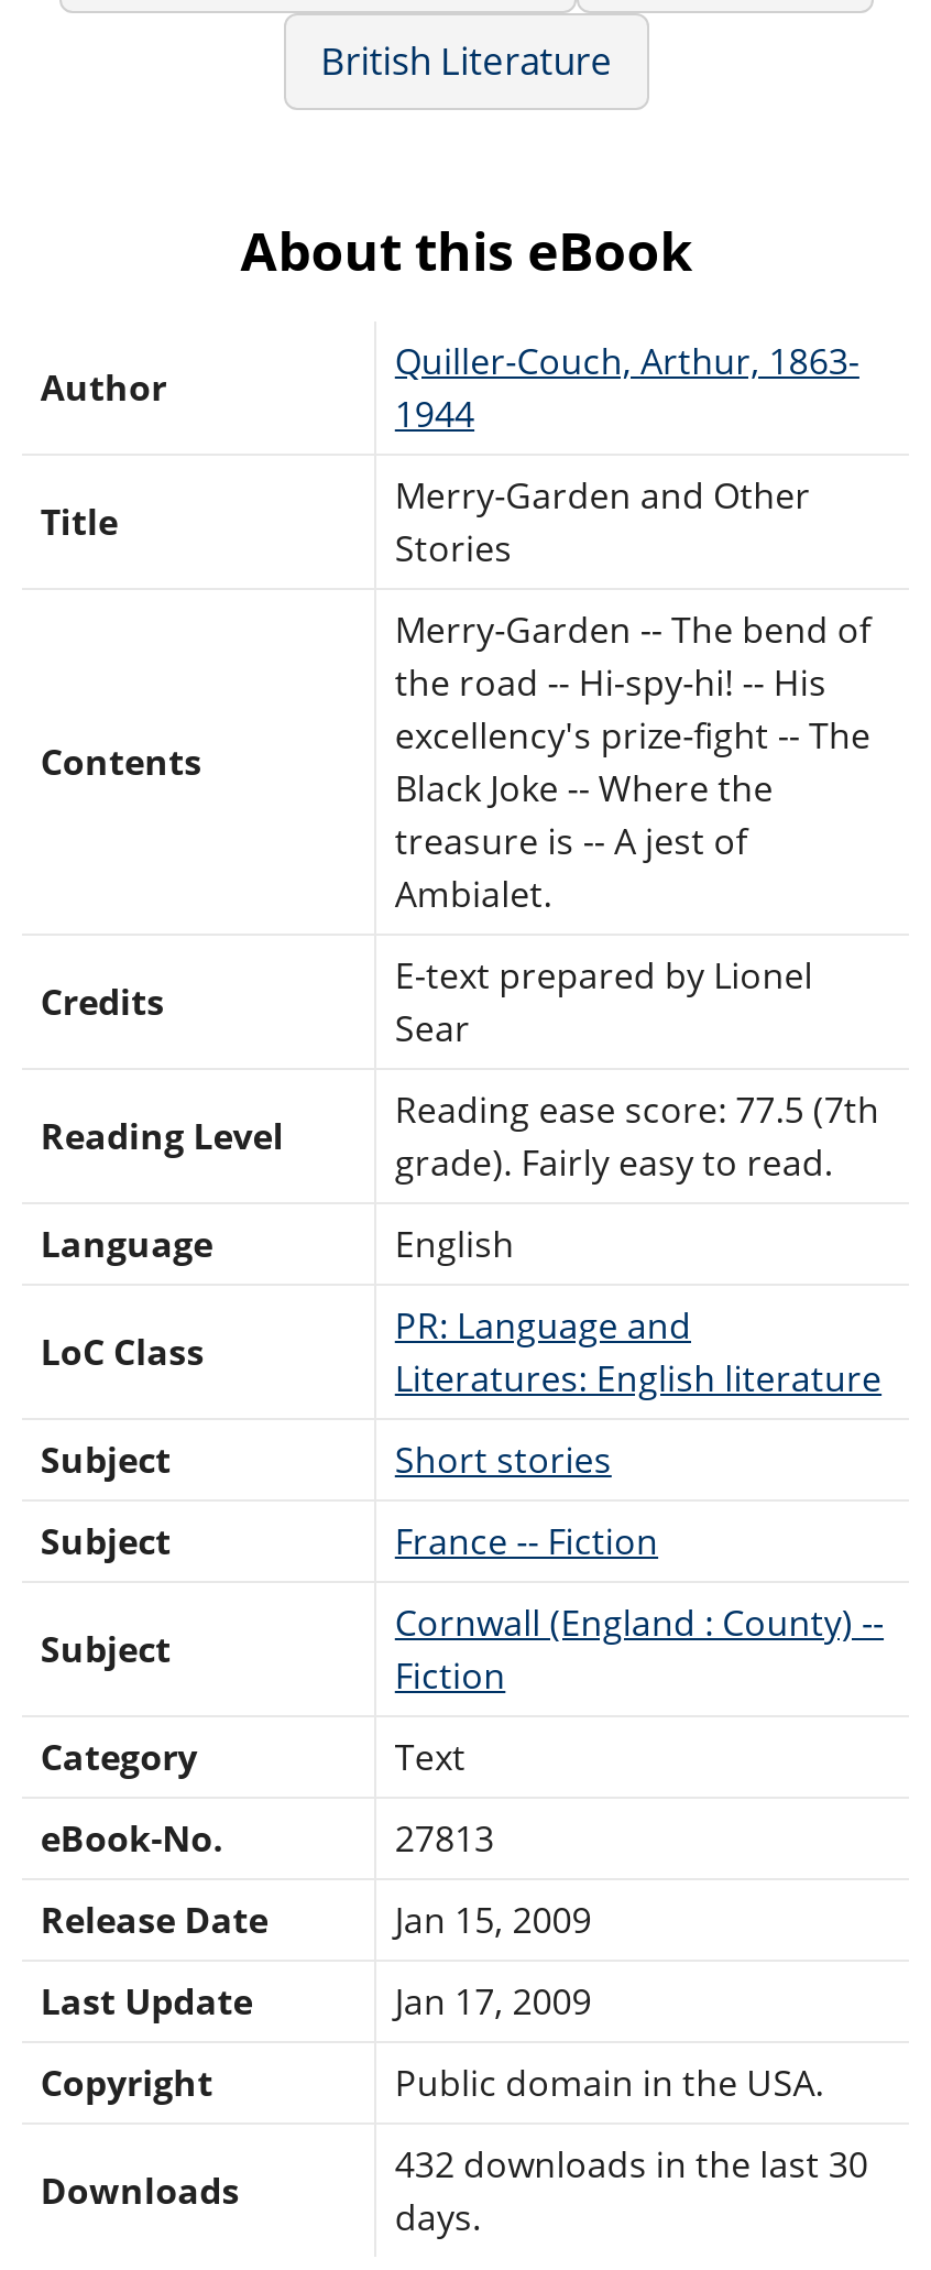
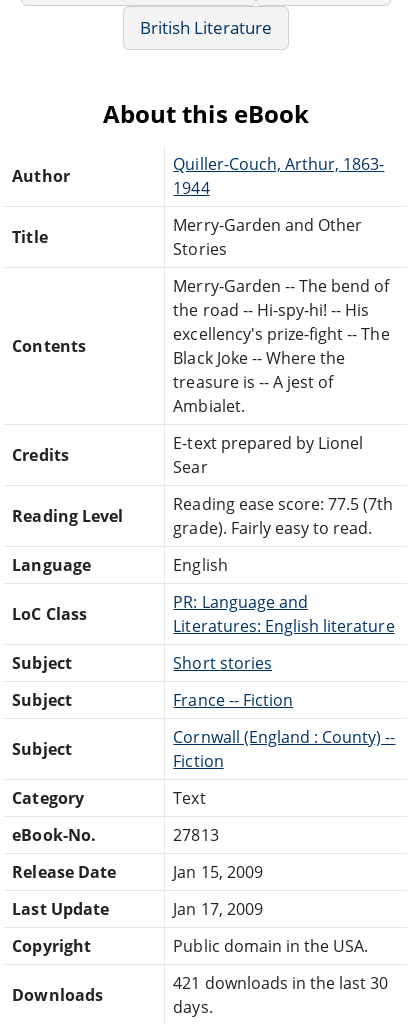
[395,2139,868,2188] 432 downloads in the last 30 -> [173,972,388,994] 421 downloads in the last 30

